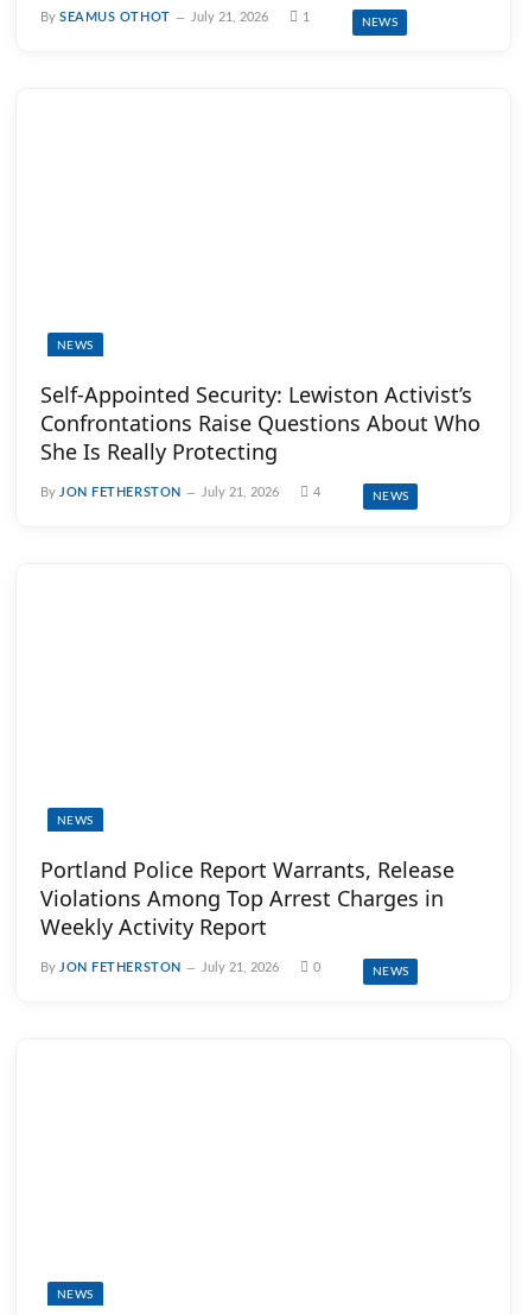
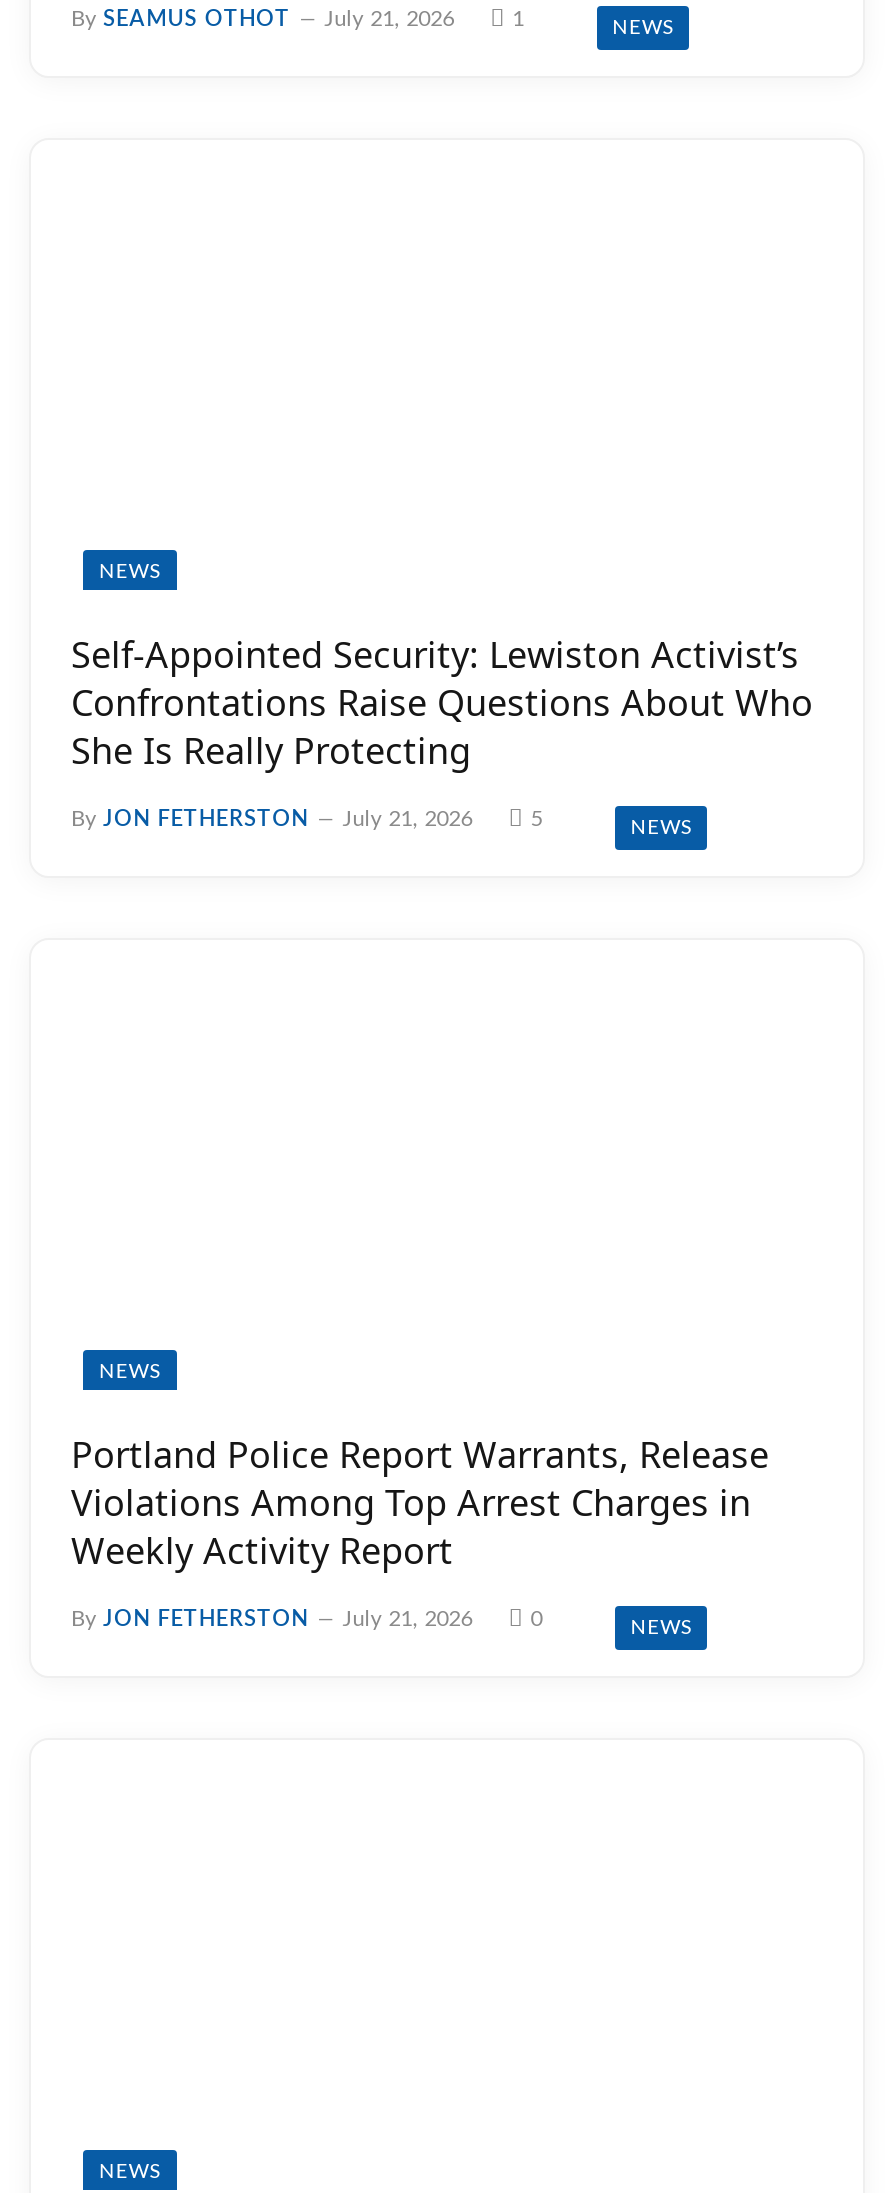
[313,485,320,499] 4 -> [530,808,542,830] 5

